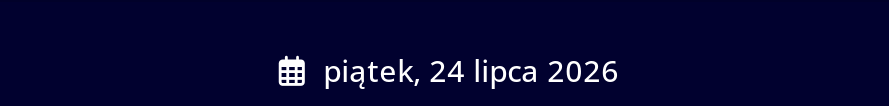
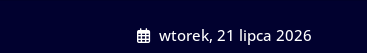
[315,51,619,91] piątek, 24 lipca 2026 -> [155,25,312,45] wtorek, 21 lipca 2026

